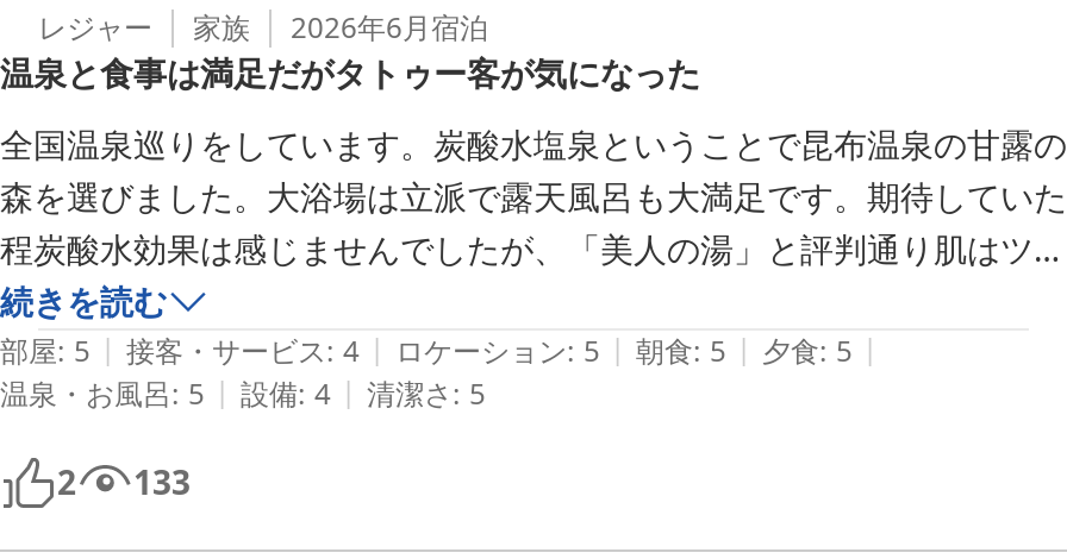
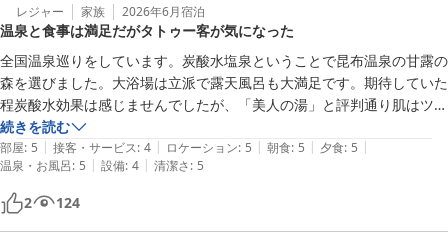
[57,459,191,504] 2 133 -> [24,193,80,212] 2 124

